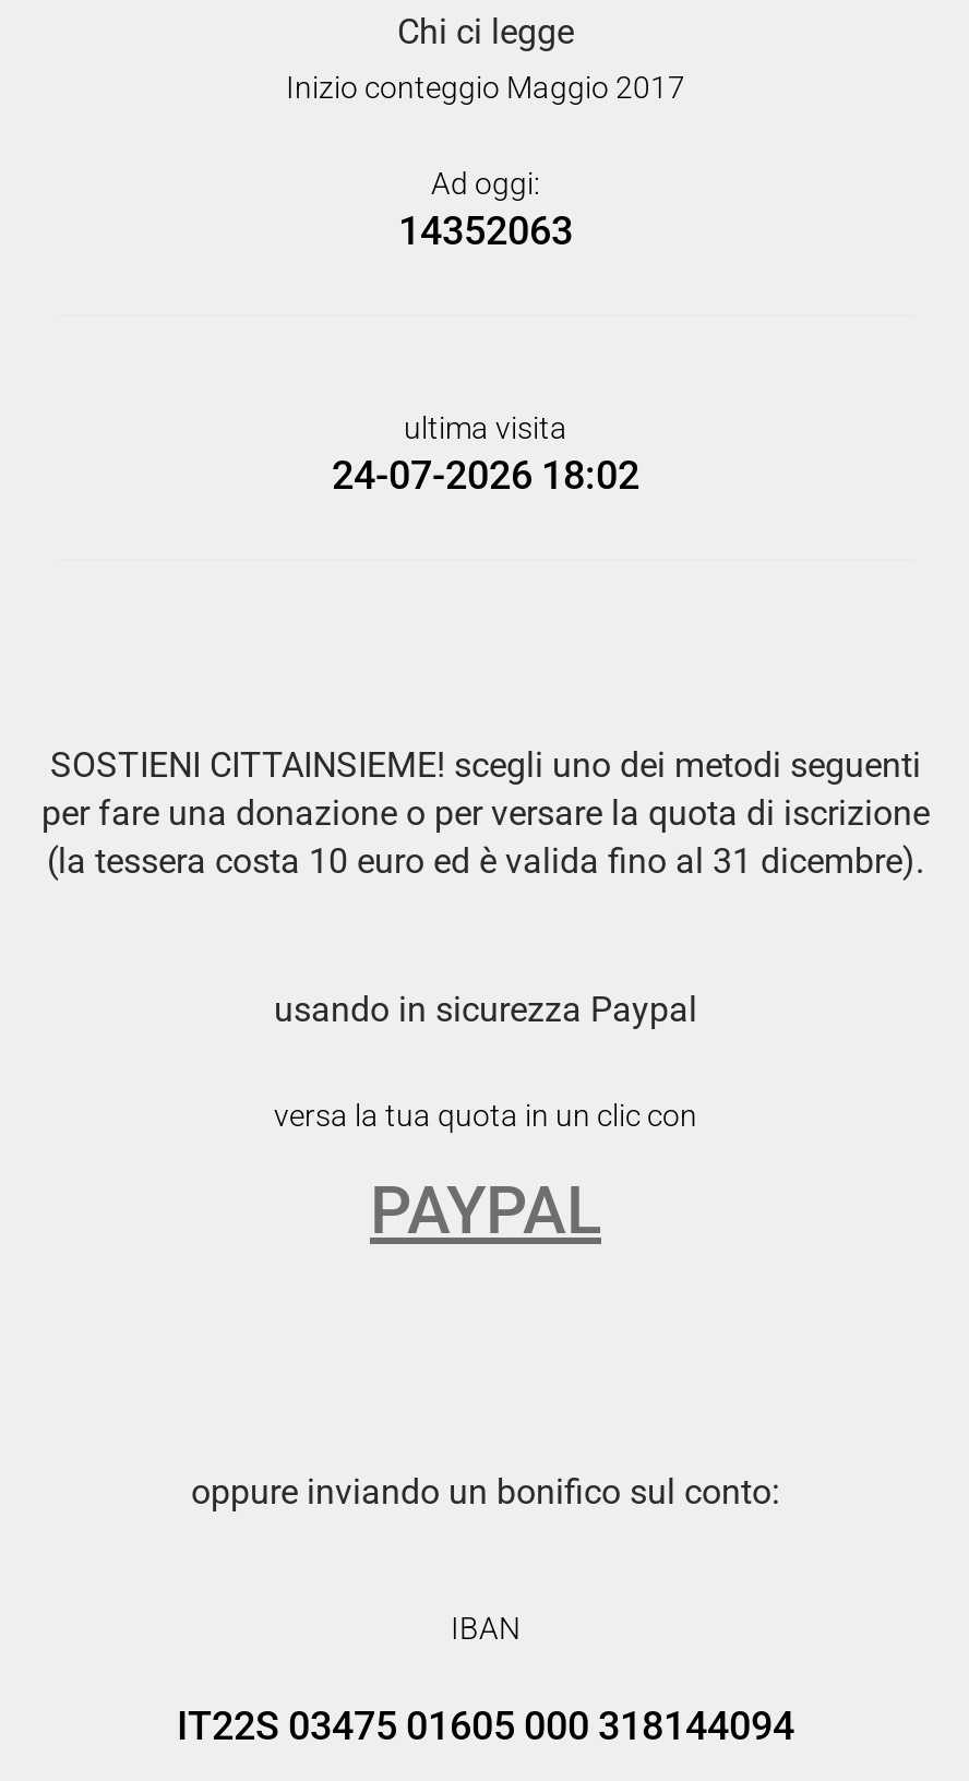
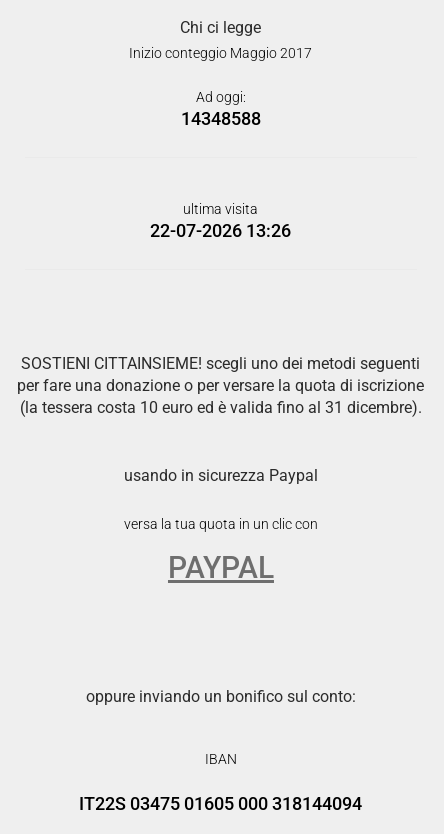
[398,208,573,254] 14352063 -> [181,108,261,129] 14348588
[332,453,639,499] 24-07-2026 18:02 -> [150,220,291,241] 22-07-2026 13:26

